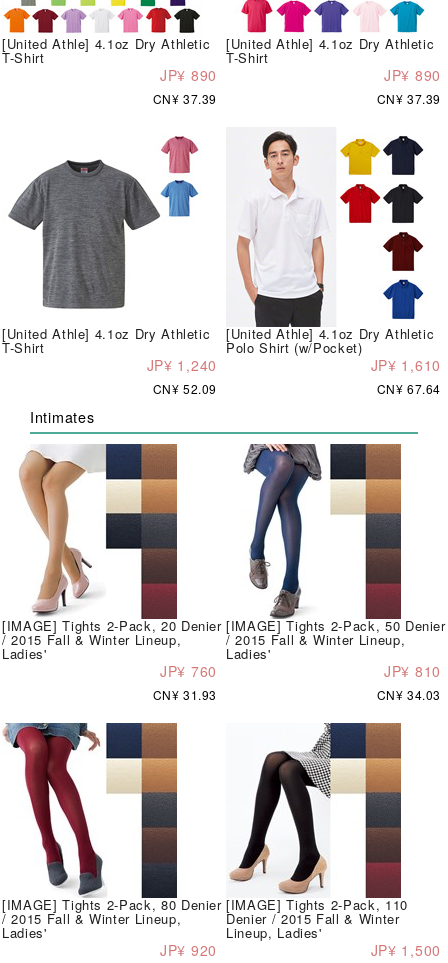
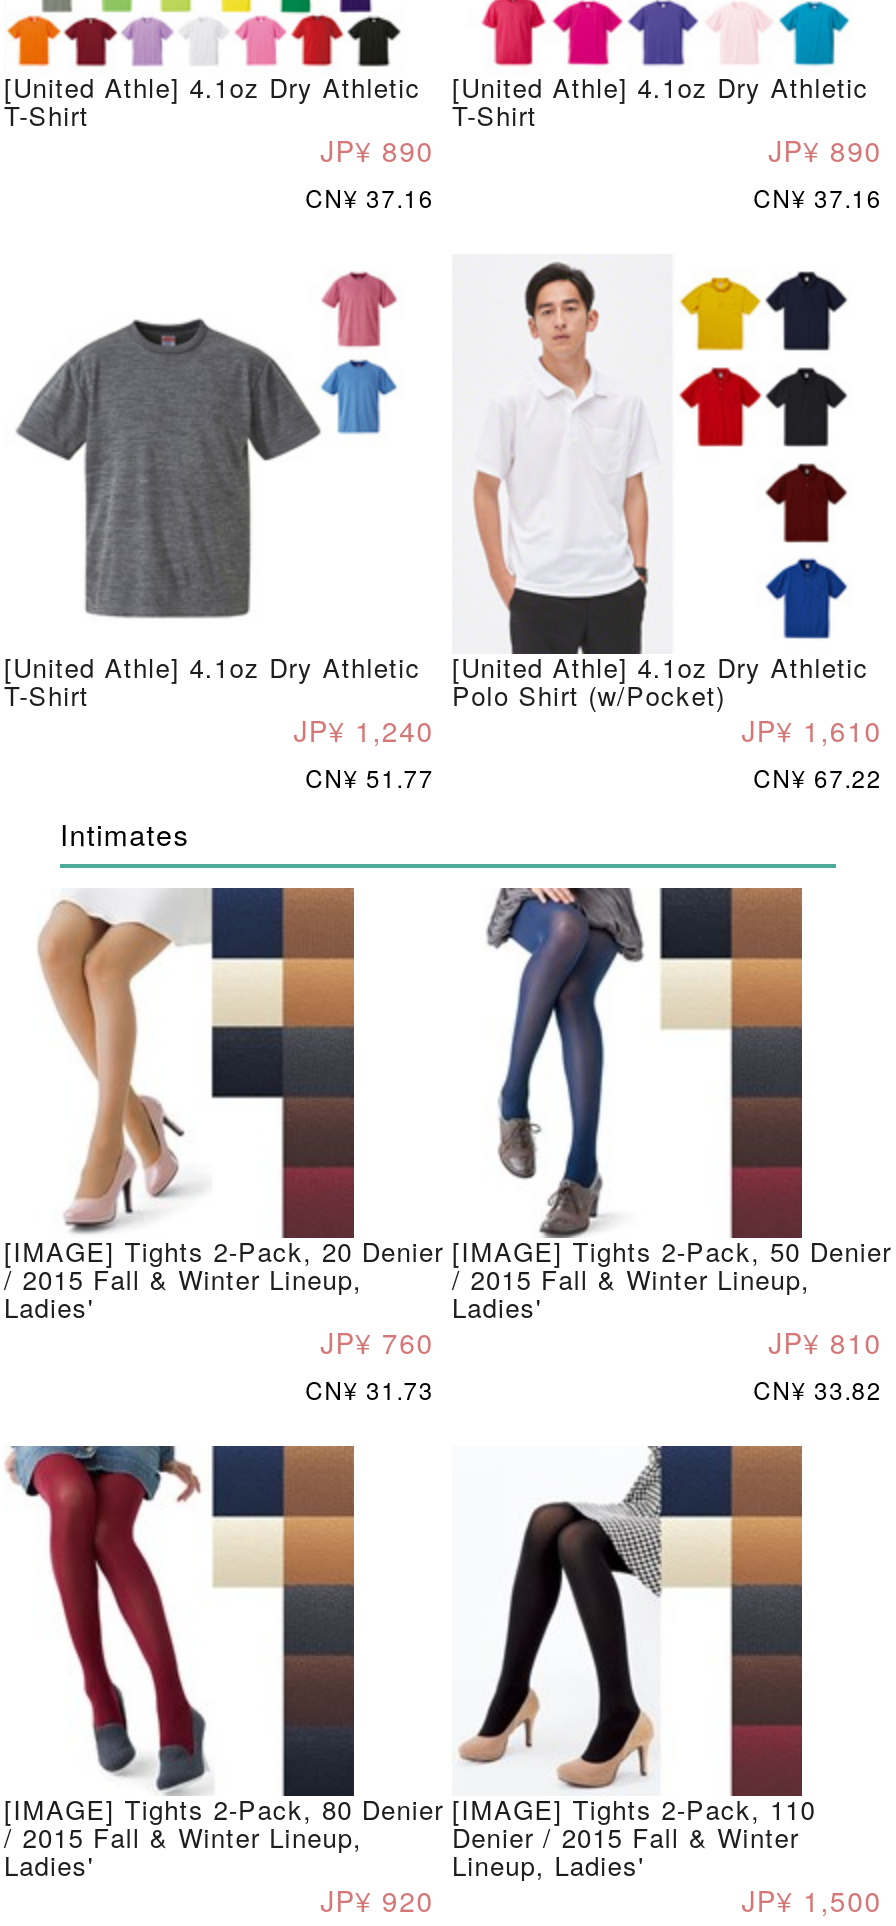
[153,90,217,107] CN¥ 37.39 -> [305,181,434,215] CN¥ 37.16
[377,90,441,107] CN¥ 37.39 -> [753,181,882,215] CN¥ 37.16
[153,380,217,397] CN¥ 52.09 -> [305,761,434,795] CN¥ 51.77
[377,380,441,397] CN¥ 67.64 -> [753,761,882,795] CN¥ 67.22
[153,686,217,703] CN¥ 31.93 -> [305,1372,434,1406] CN¥ 31.73
[377,686,441,703] CN¥ 34.03 -> [753,1372,882,1406] CN¥ 33.82

